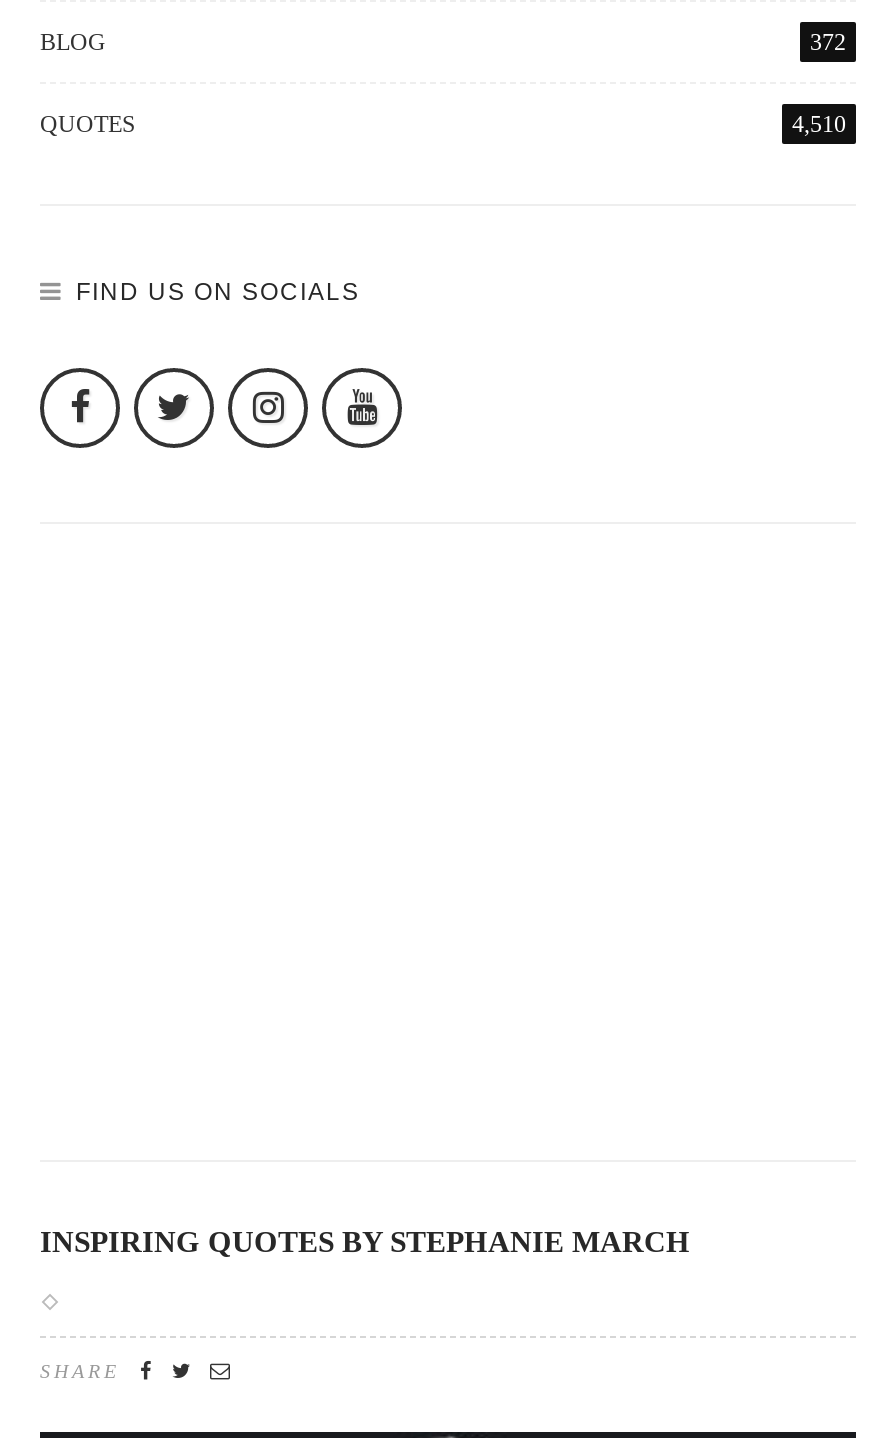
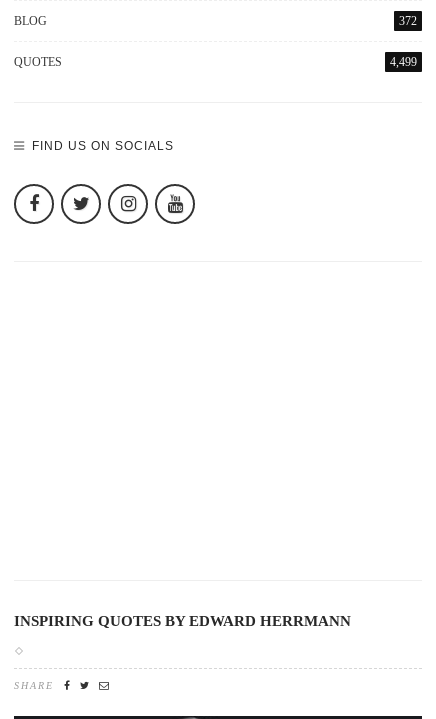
[792,110,846,138] 4,510 -> [390,55,417,69] 4,499
[40,1226,690,1258] INSPIRING QUOTES BY STEPHANIE MARCH -> [14,613,351,629] INSPIRING QUOTES BY EDWARD HERRMANN

